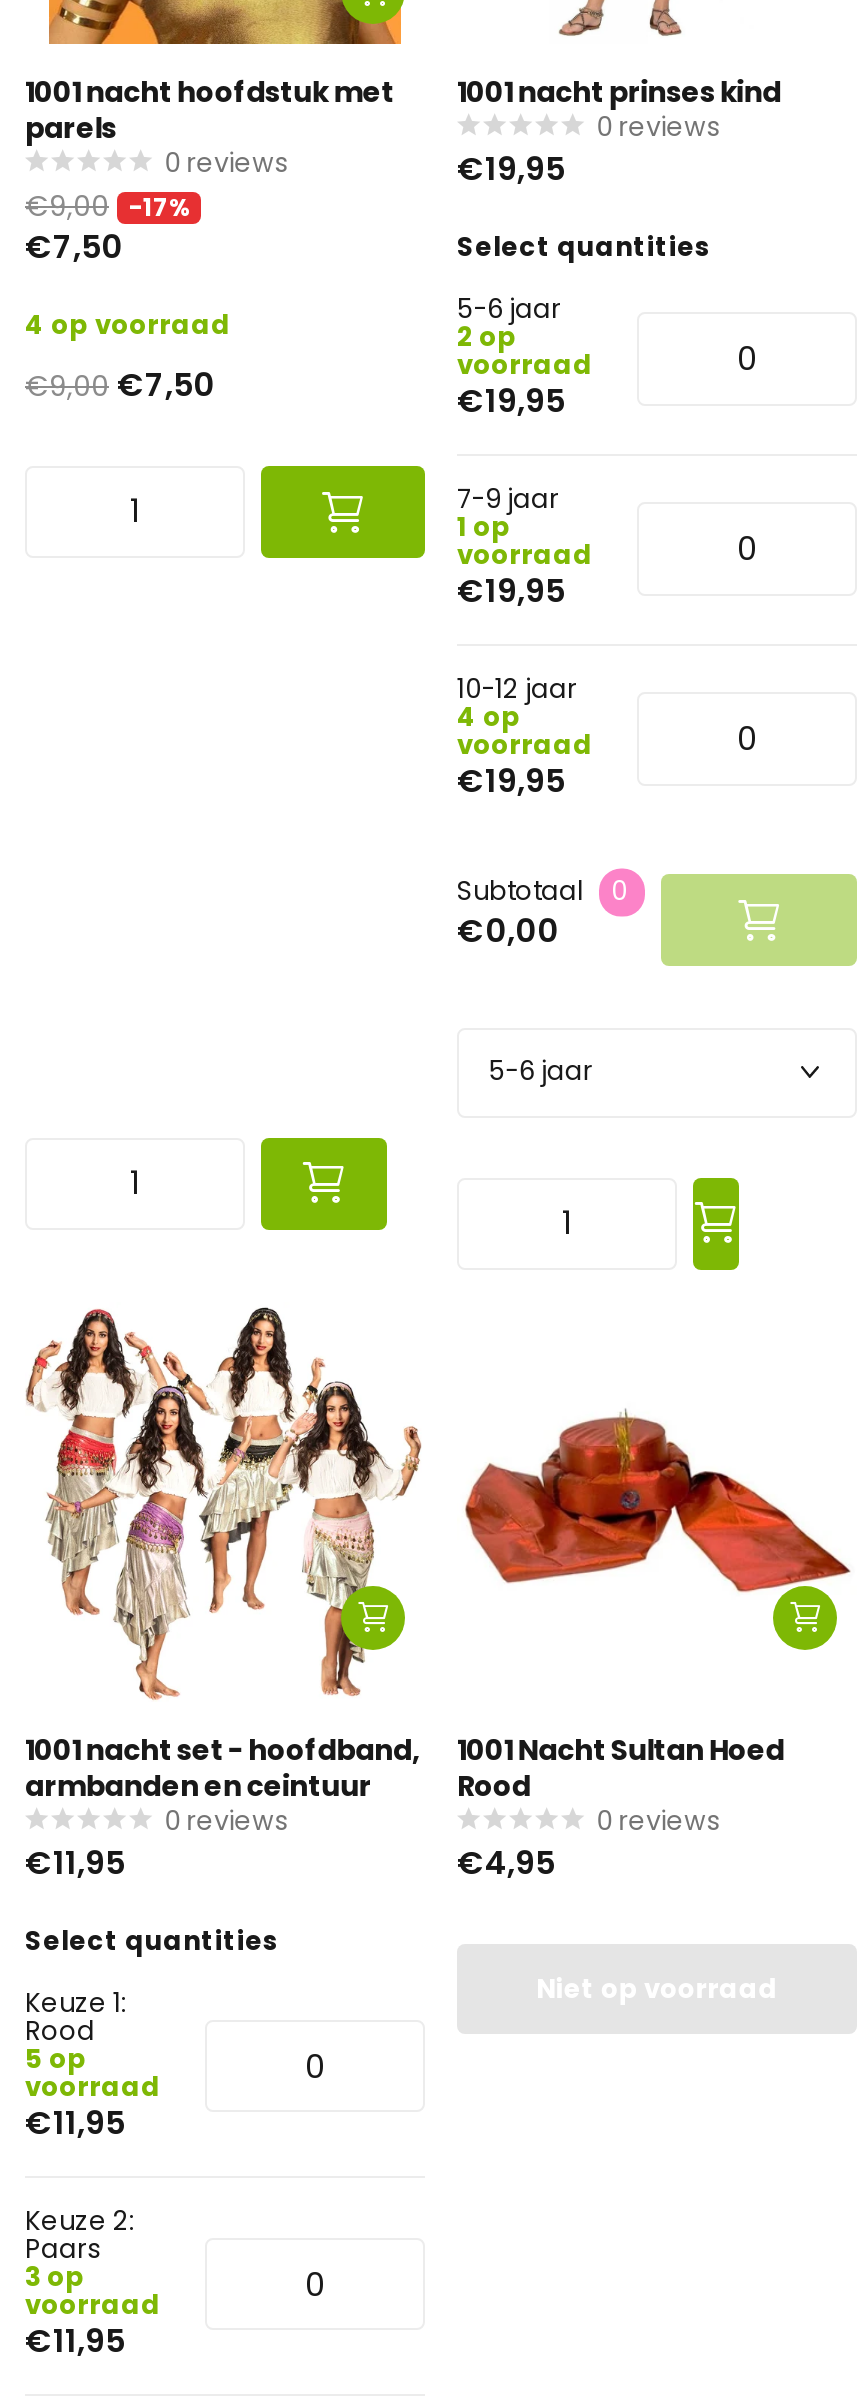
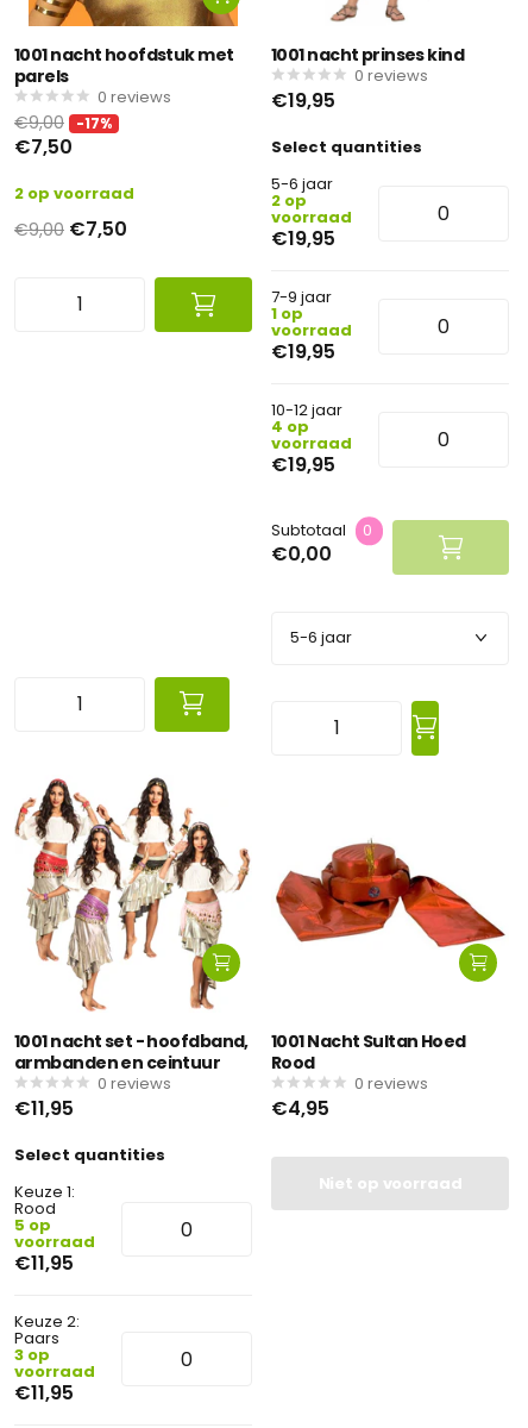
[25,306,231,344] 4 op voorraad -> [14,182,134,205] 2 op voorraad

